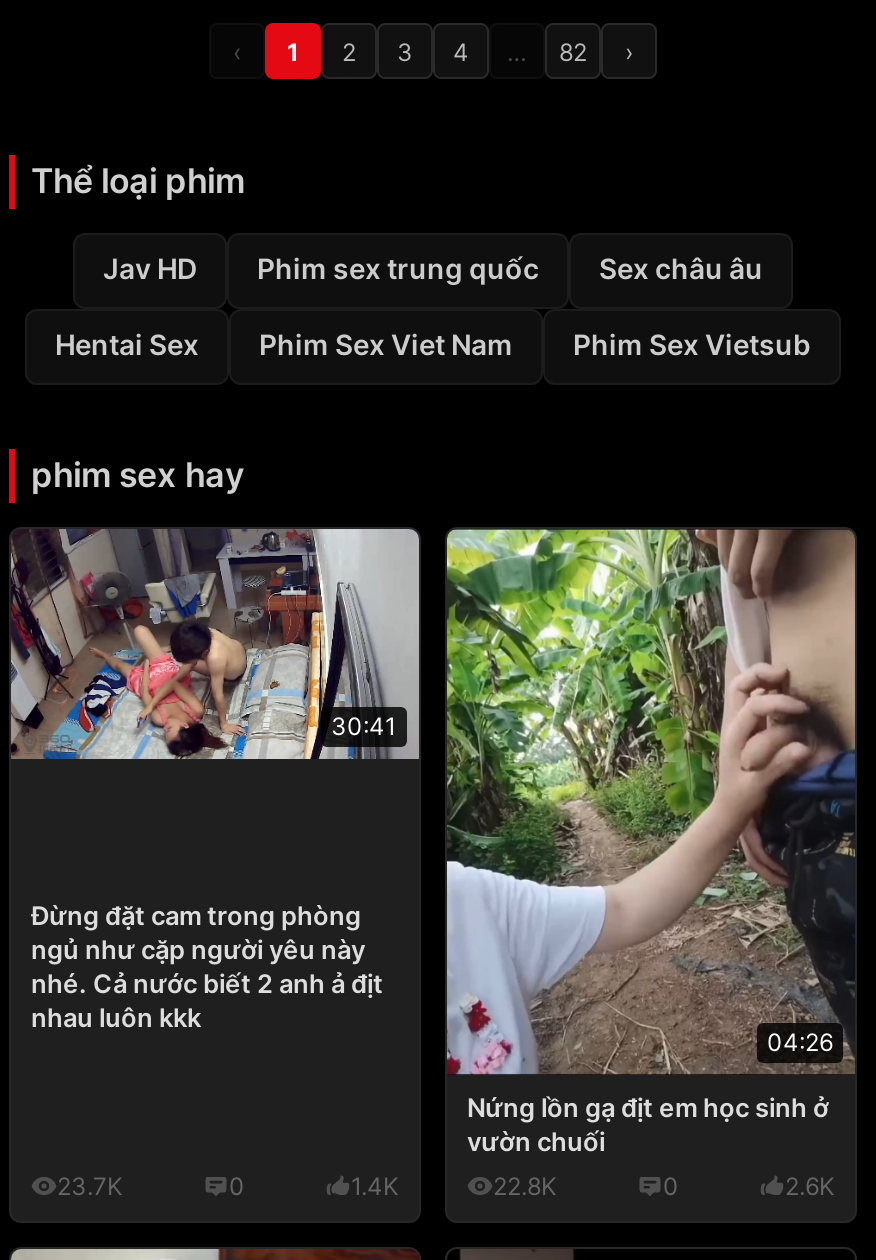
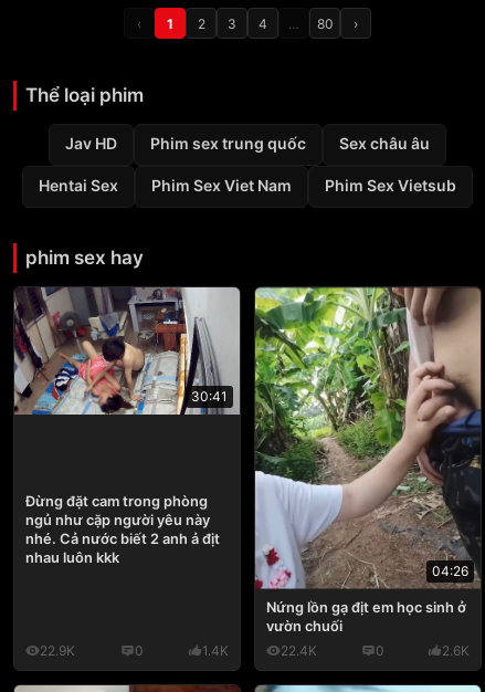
[559,36,587,66] 82 -> [317,15,333,32] 80
[57,1170,123,1200] 23.7K -> [40,642,75,659] 22.9K
[493,1170,557,1200] 22.8K -> [281,642,317,659] 22.4K

